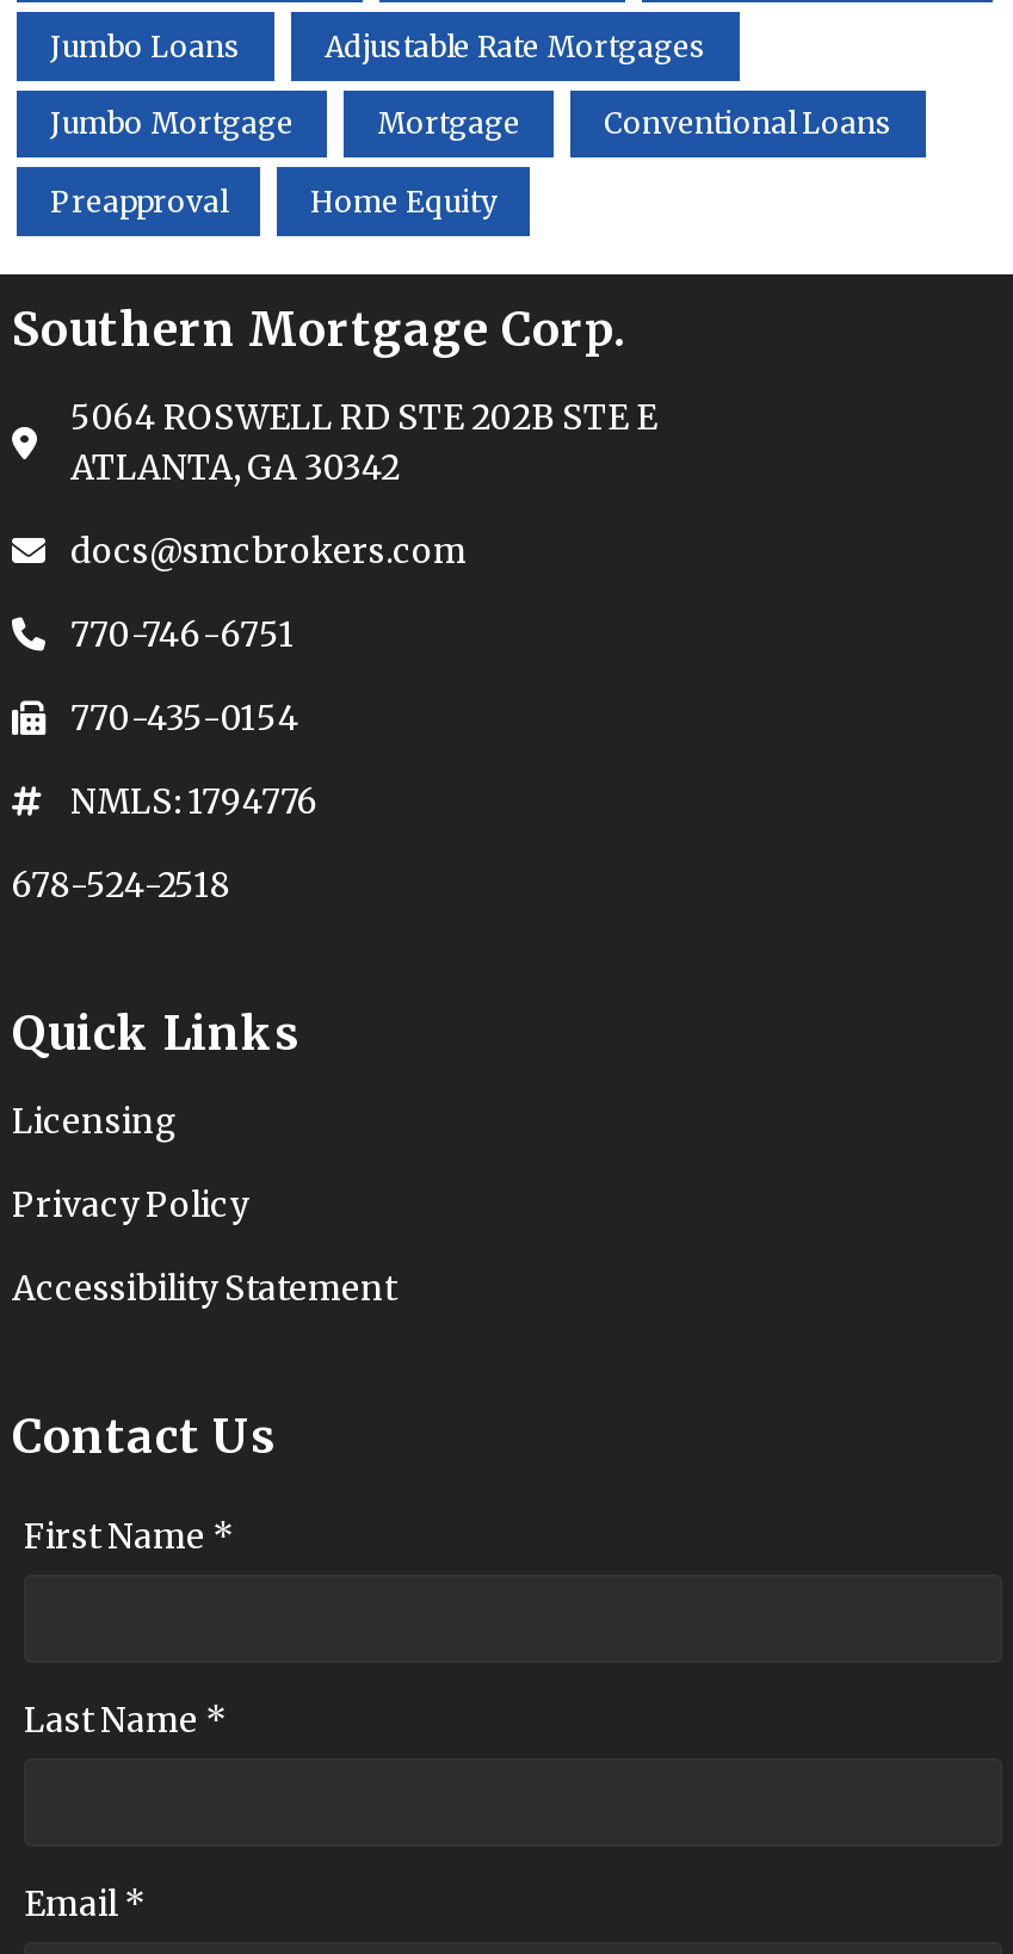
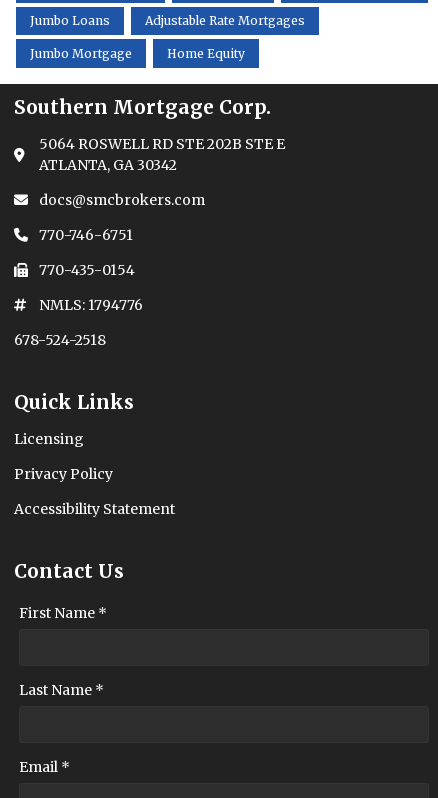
[50,106,892,219] Mortgage | Conventional Loans | Preapproval -> none

